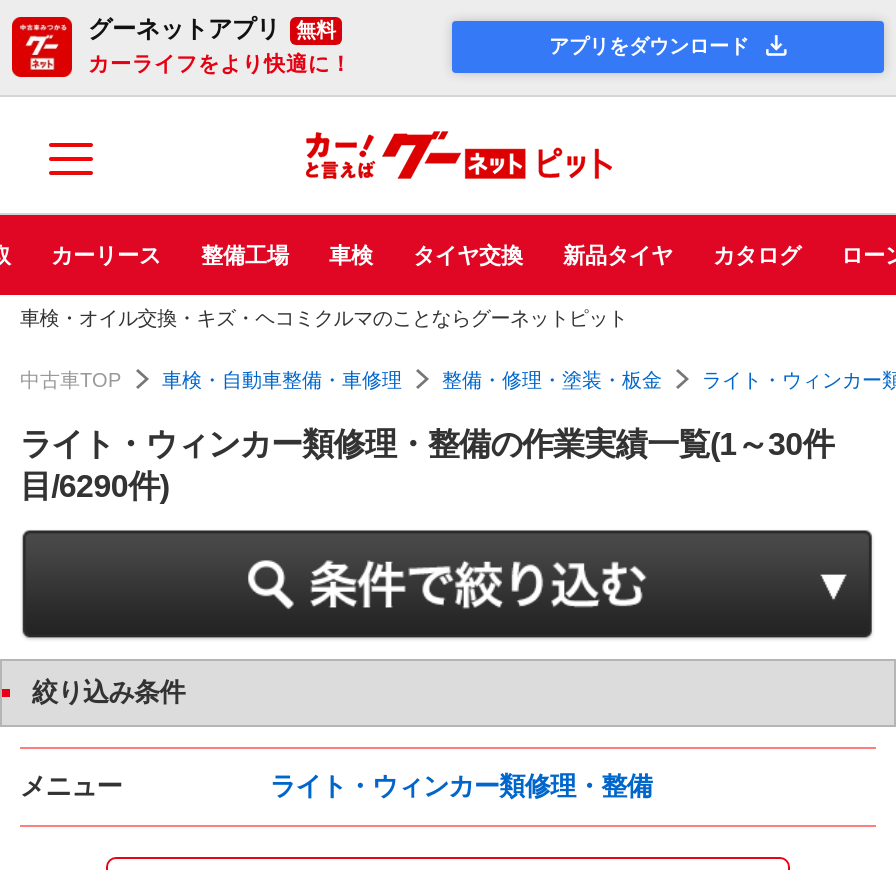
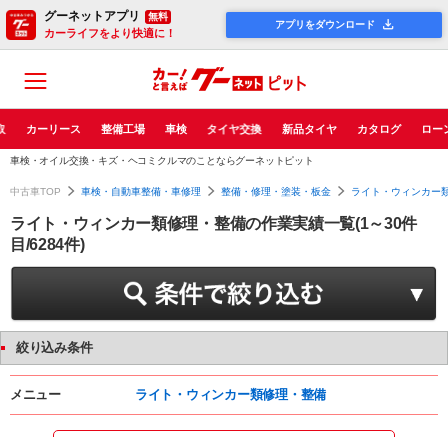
[20,469,169,503] 目/6290件) -> [10,236,84,253] 目/6284件)

